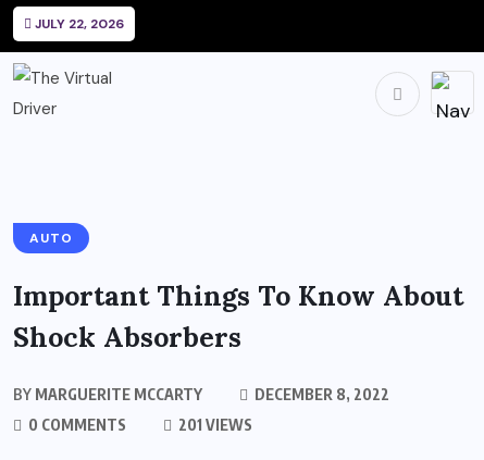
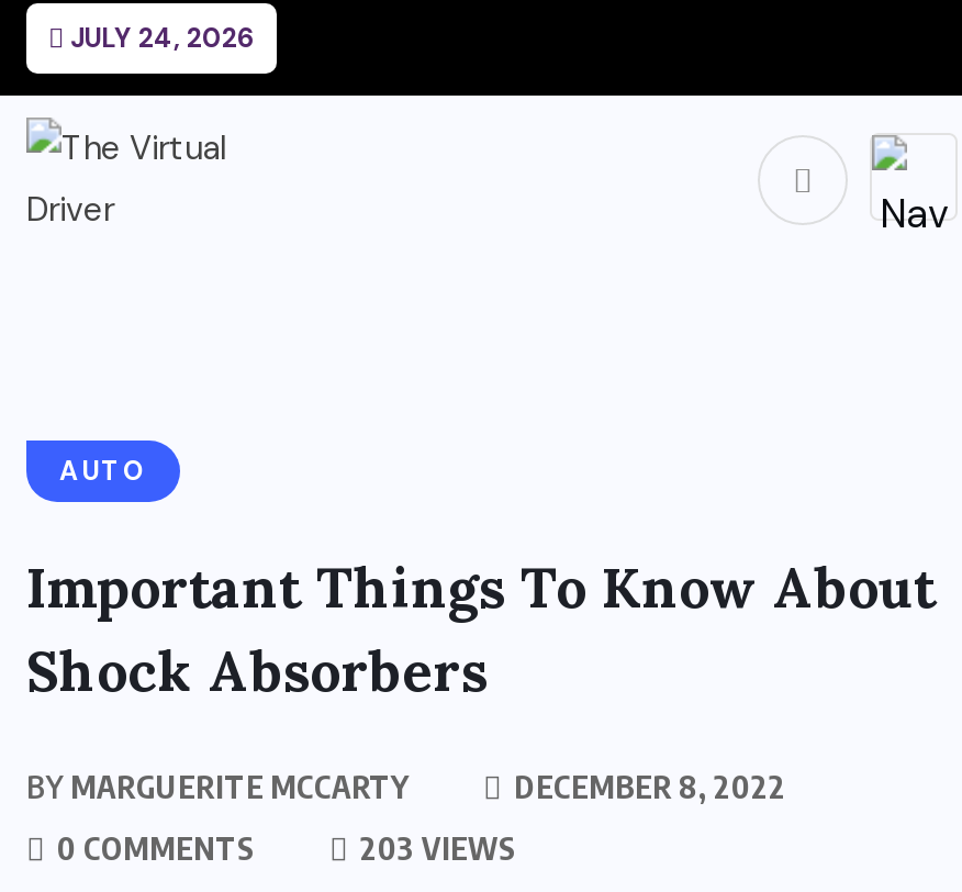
[32,15,124,33] JULY 22, 2026 -> [64,21,255,56] JULY 24, 2026
[175,415,252,434] 201 VIEWS -> [354,829,516,867] 203 VIEWS

